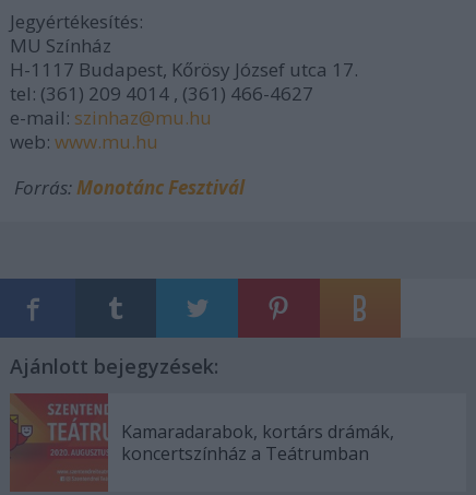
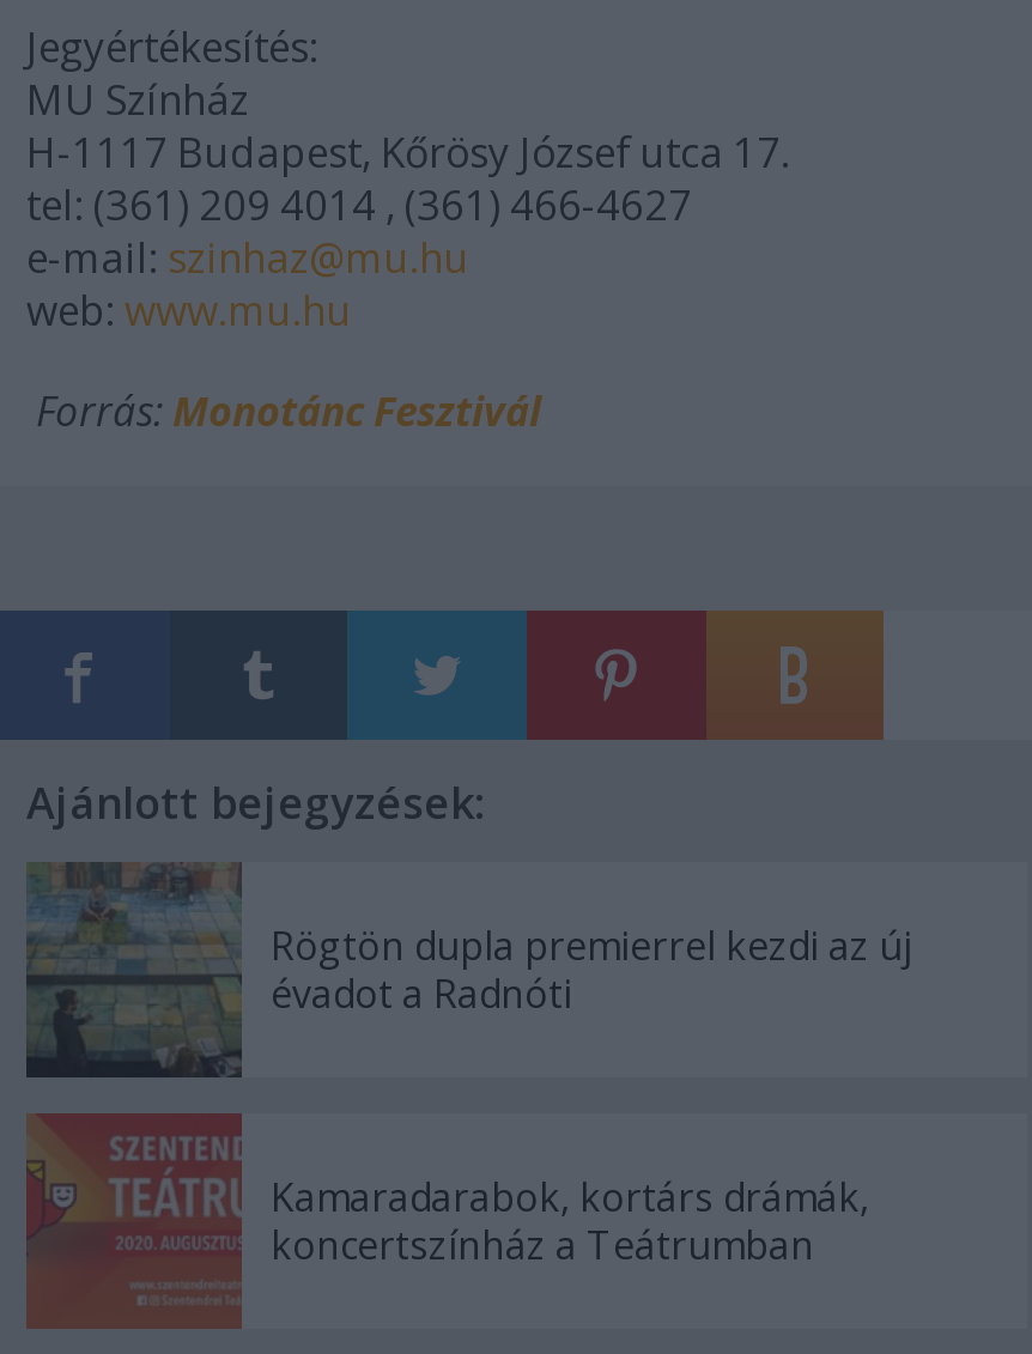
none -> [24,862,912,1080] [image] | Rögtön dupla premierrel kezdi az új | évadot a Radnóti

